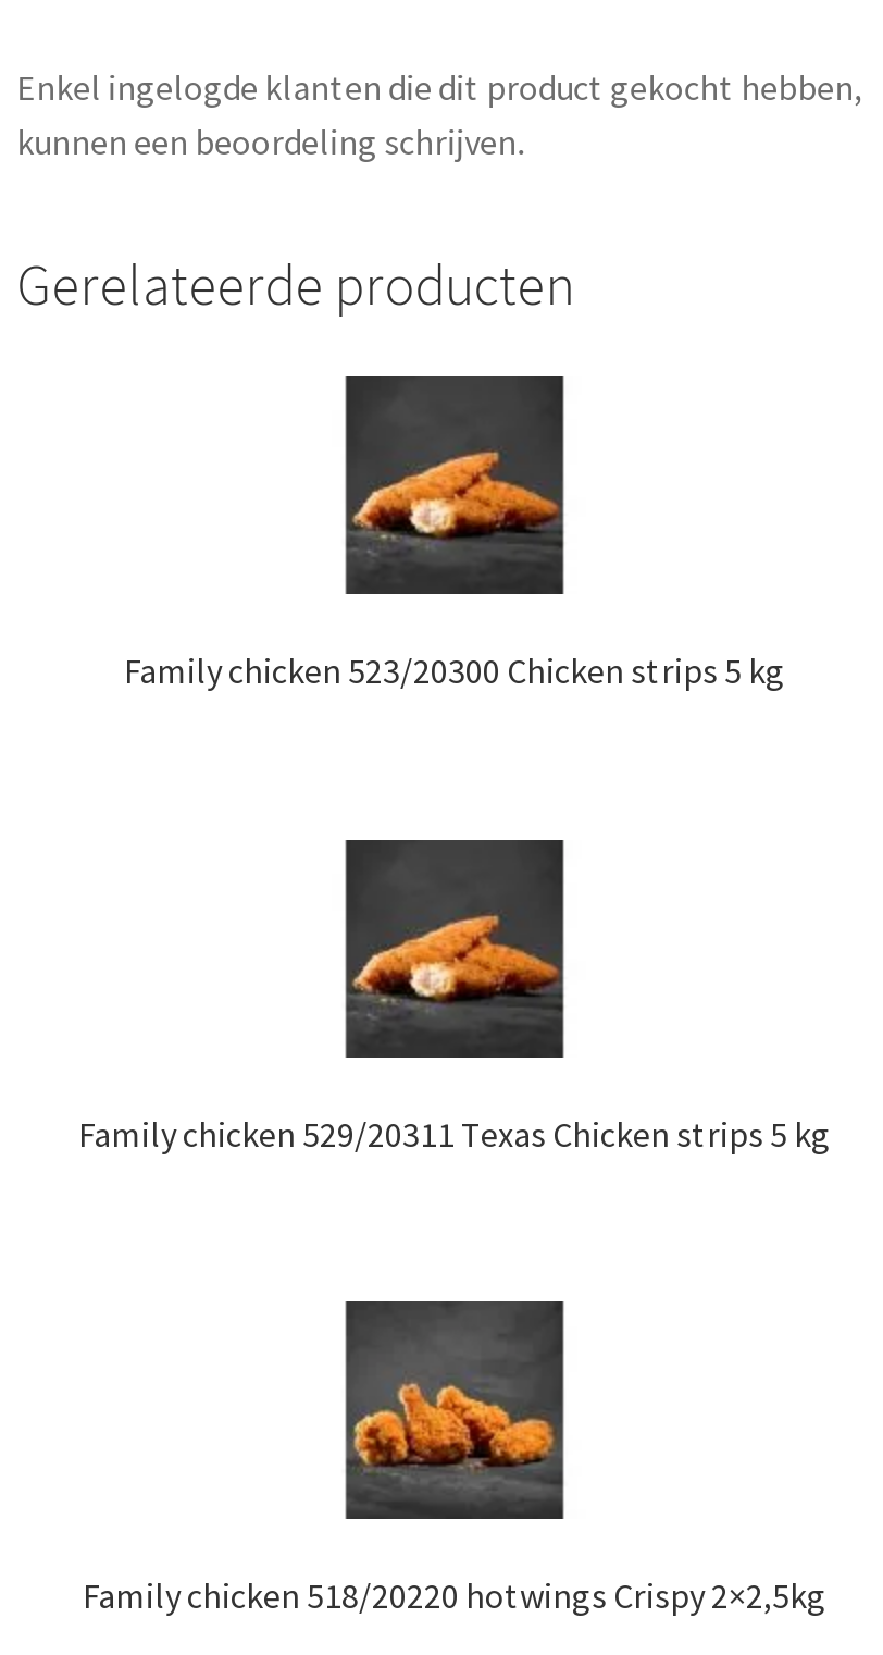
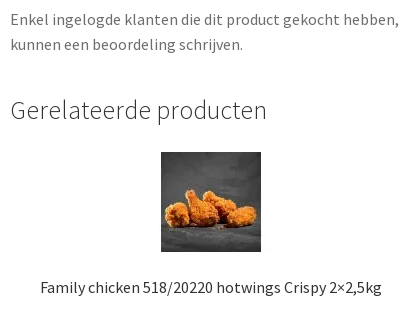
[124,444,785,692] [image] | Family chicken 523/20300 Chicken strips 5 kg -> none
[78,838,831,1155] [image] | Family chicken 529/20311 Texas Chicken strips 5 kg -> none

